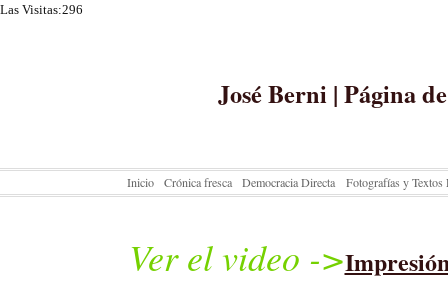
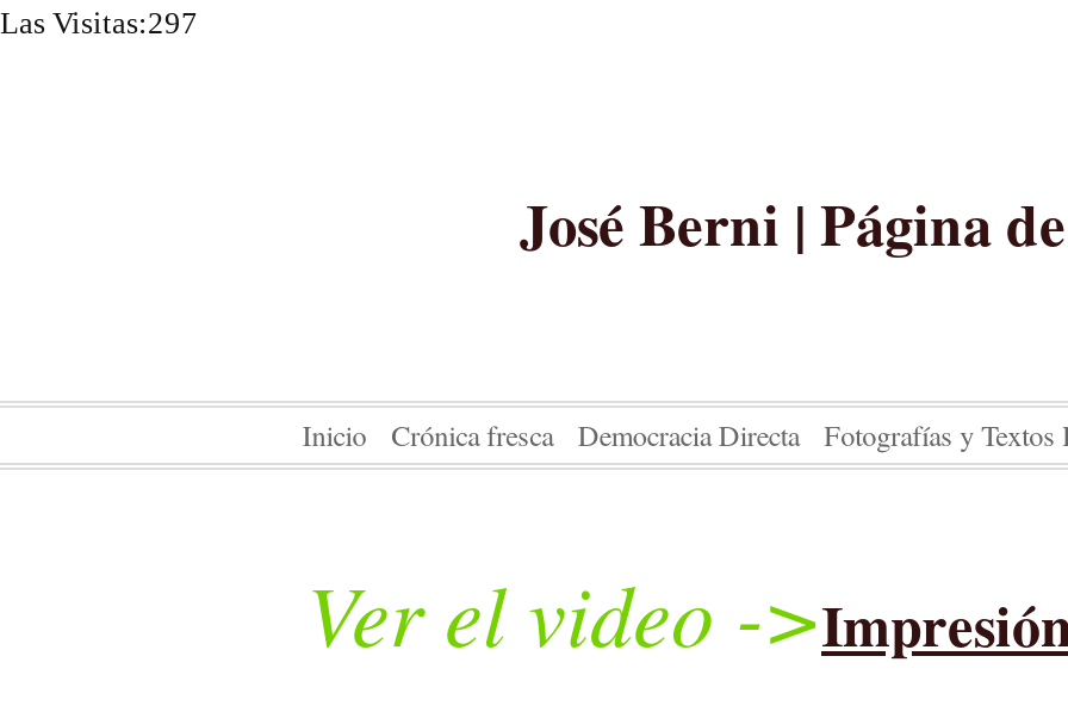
[0,2,83,17] Las Visitas:296 -> [0,5,198,41] Las Visitas:297

